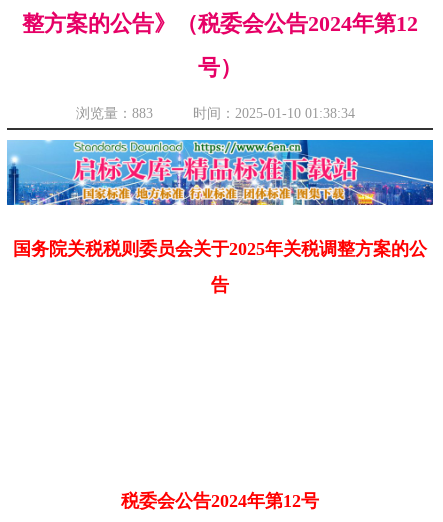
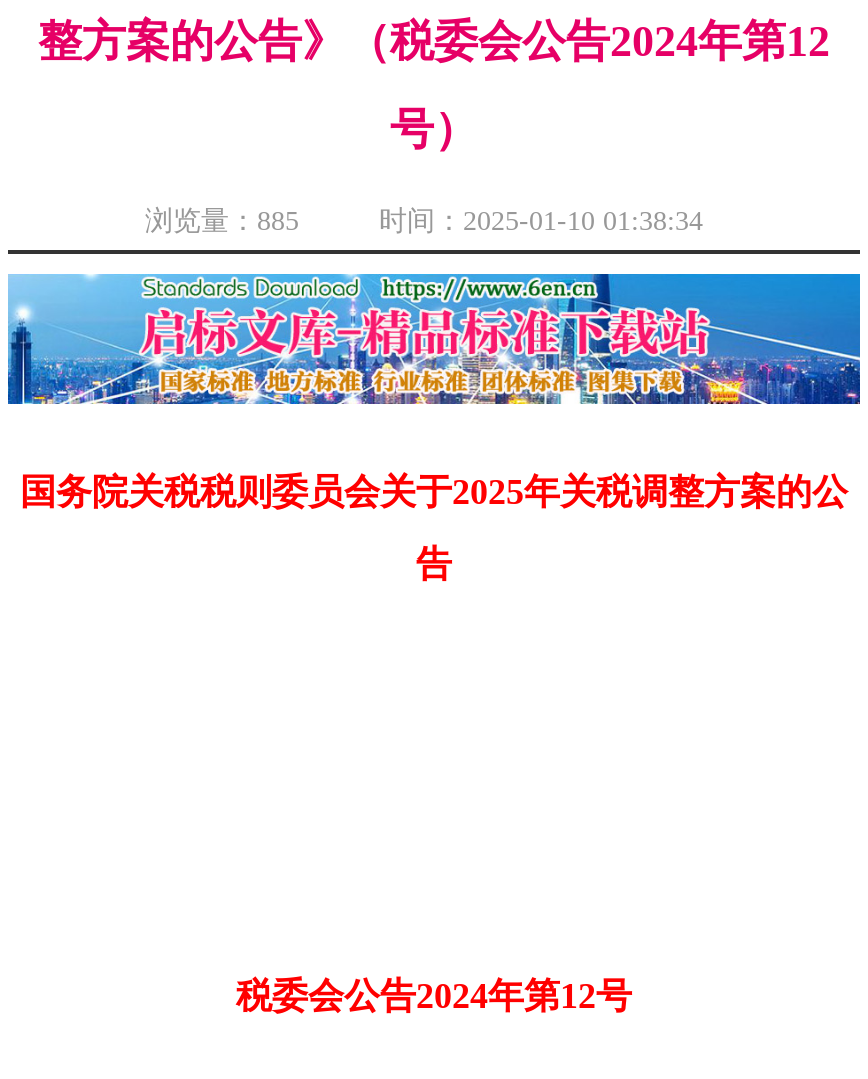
[75,106,354,121] 浏览量：883 时间：2025-01-10 01:38:34 -> [145,206,703,236] 浏览量：885 时间：2025-01-10 01:38:34

